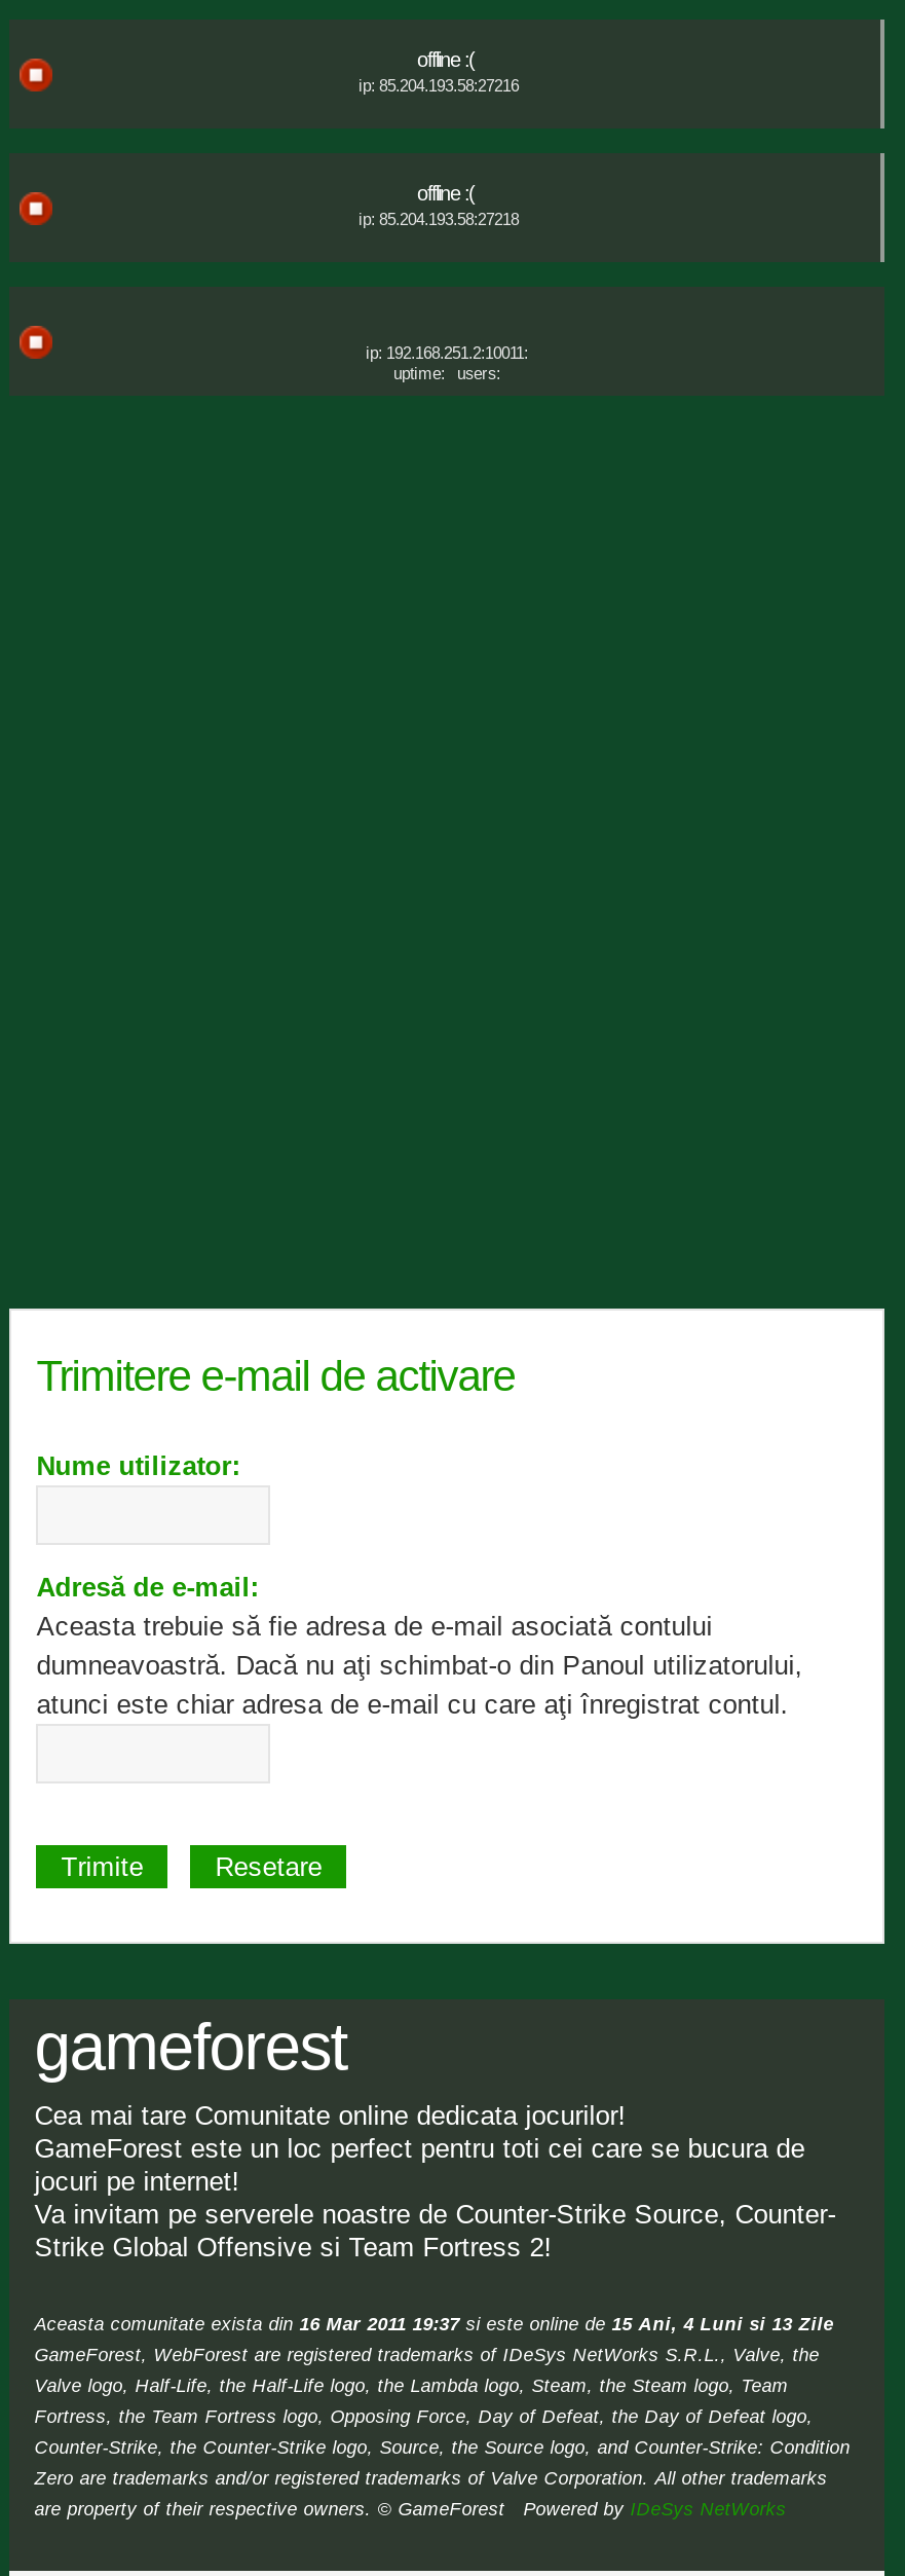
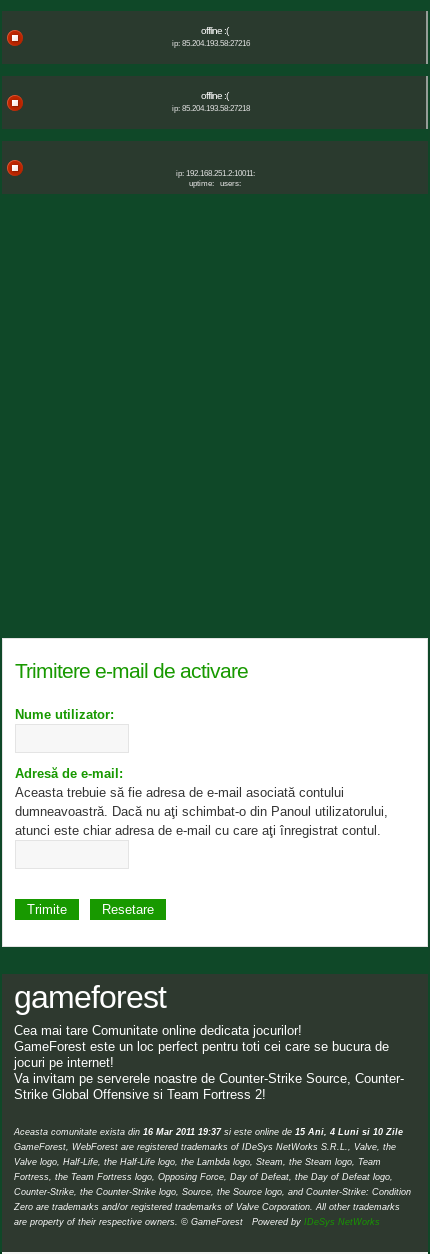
[34,2313,834,2334] Aceasta comunitate exista din 16 Mar 2011 19:37 si este online de 15 Ani, 4 Luni si 13 Zile -> [14,1127,403,1137] Aceasta comunitate exista din 16 Mar 2011 19:37 si este online de 15 Ani, 4 Luni si 10 Zile

